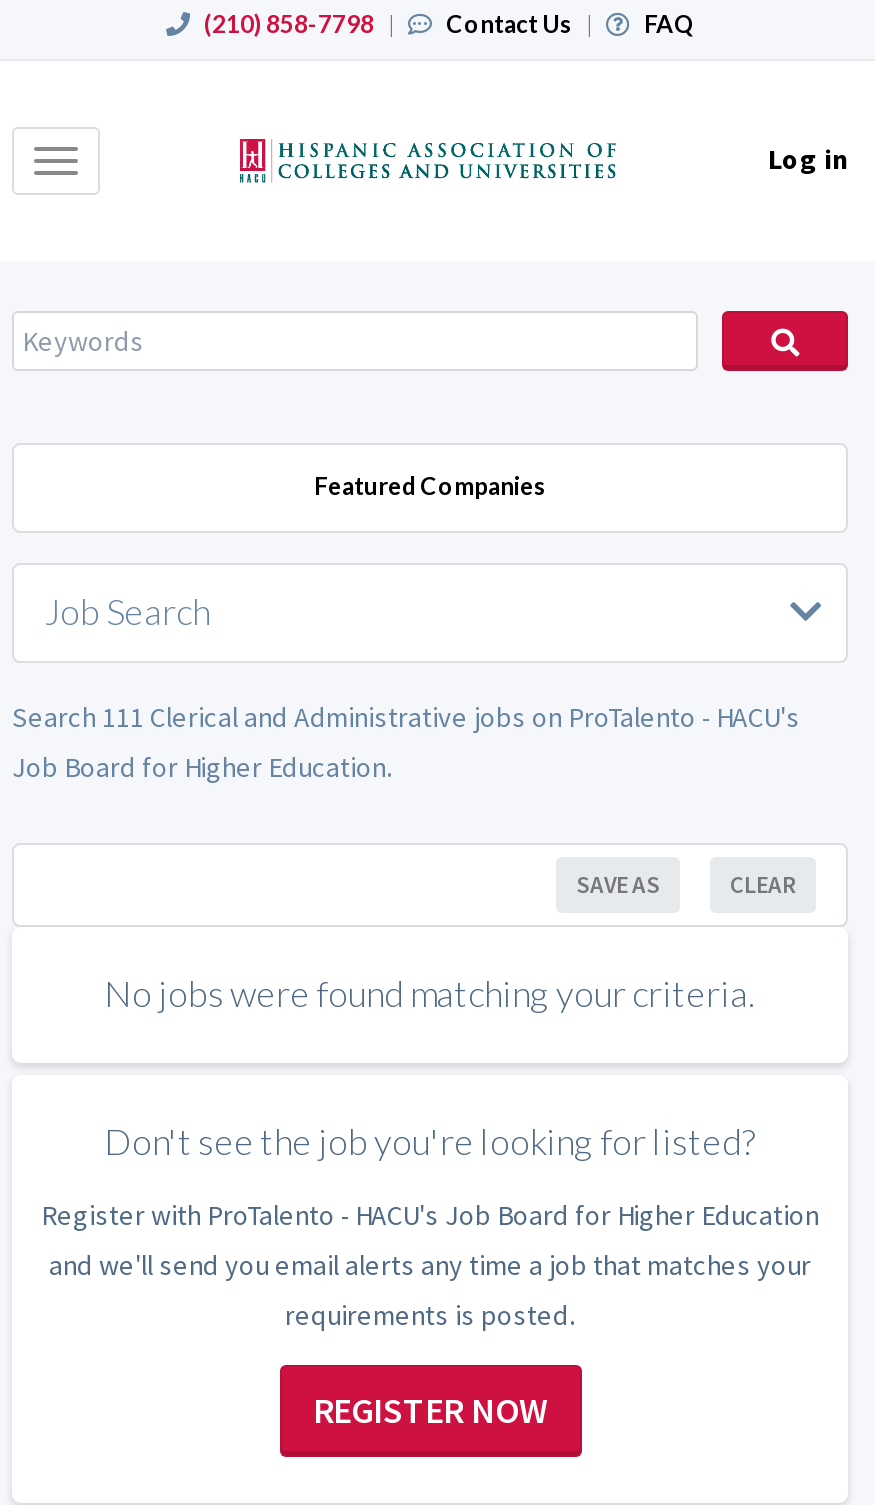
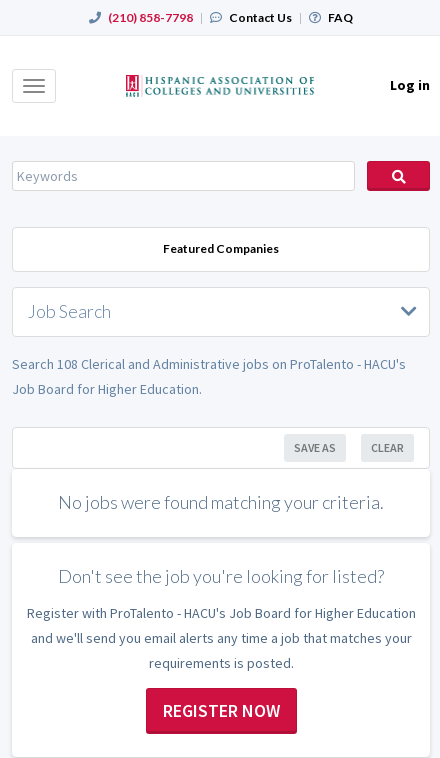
[12,698,800,734] Search 111 Clerical and Administrative jobs on ProTalento - HACU's -> [12,354,406,372] Search 108 Clerical and Administrative jobs on ProTalento - HACU's

